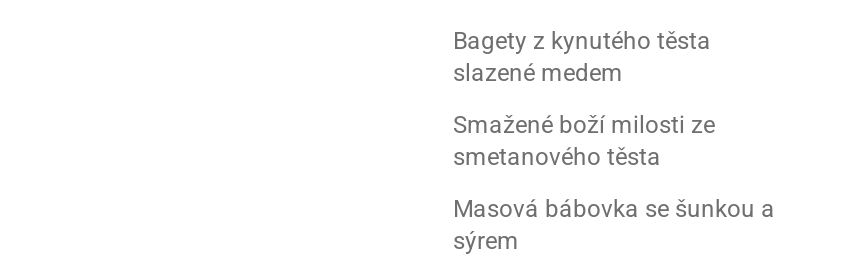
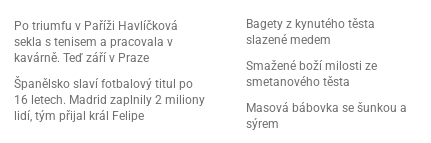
none -> [14,19,205,123] Po triumfu v Paříži Havlíčková | sekla s tenisem a pracovala v | kavárně. Teď září v Praze | Španělsko slaví fotbalový titul po | 16 letech. Madrid zaplnily 2 miliony | lidí, tým přijal král Felipe

